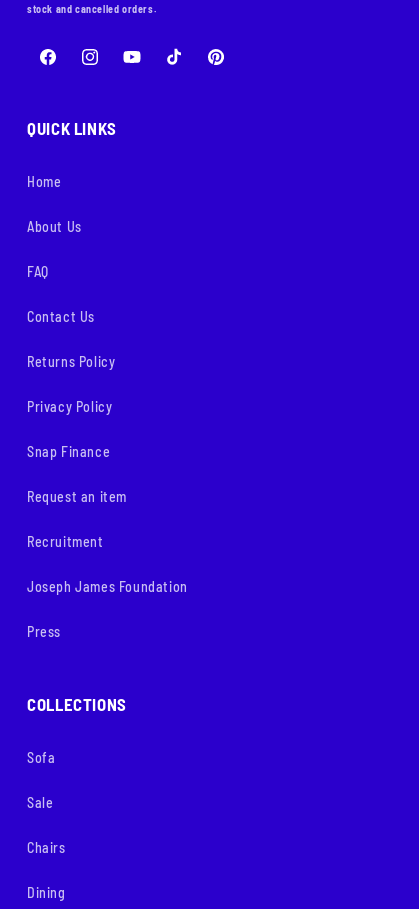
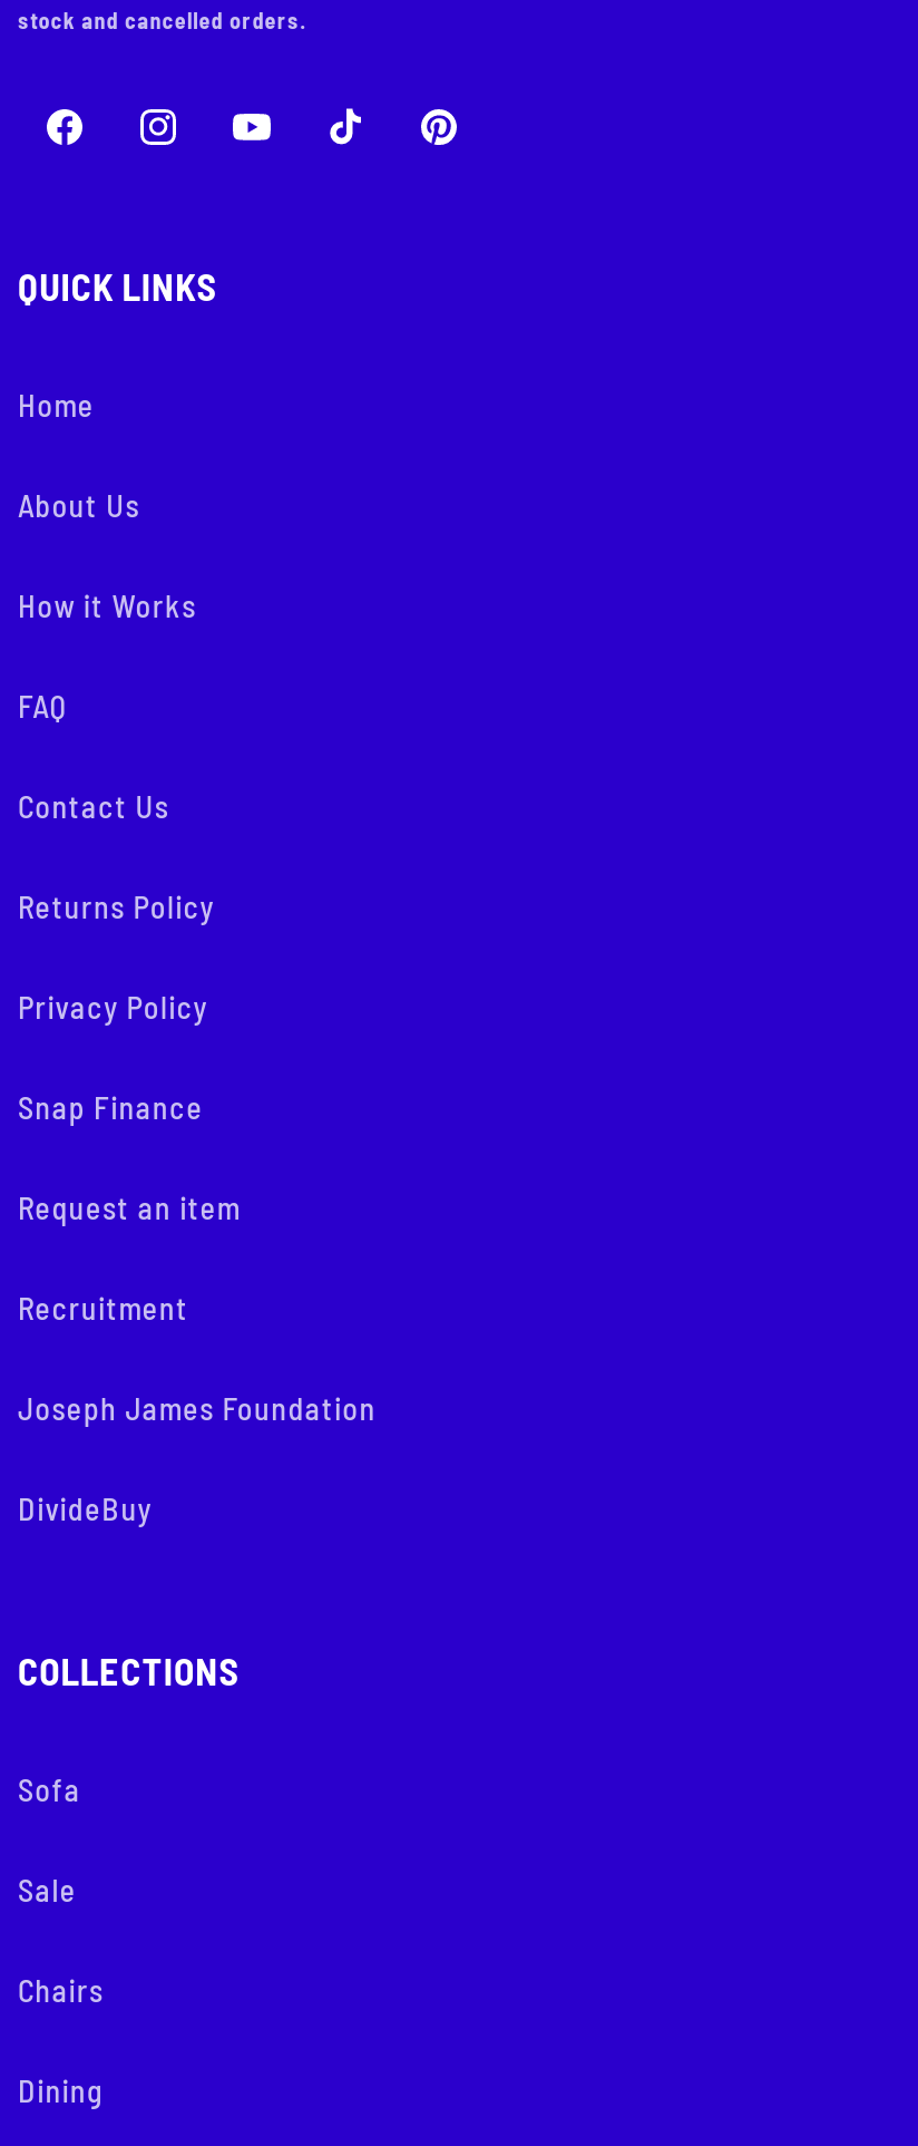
none -> [18,586,197,624] How it Works
[27,623,61,640] Press -> [18,1489,152,1527] DivideBuy

